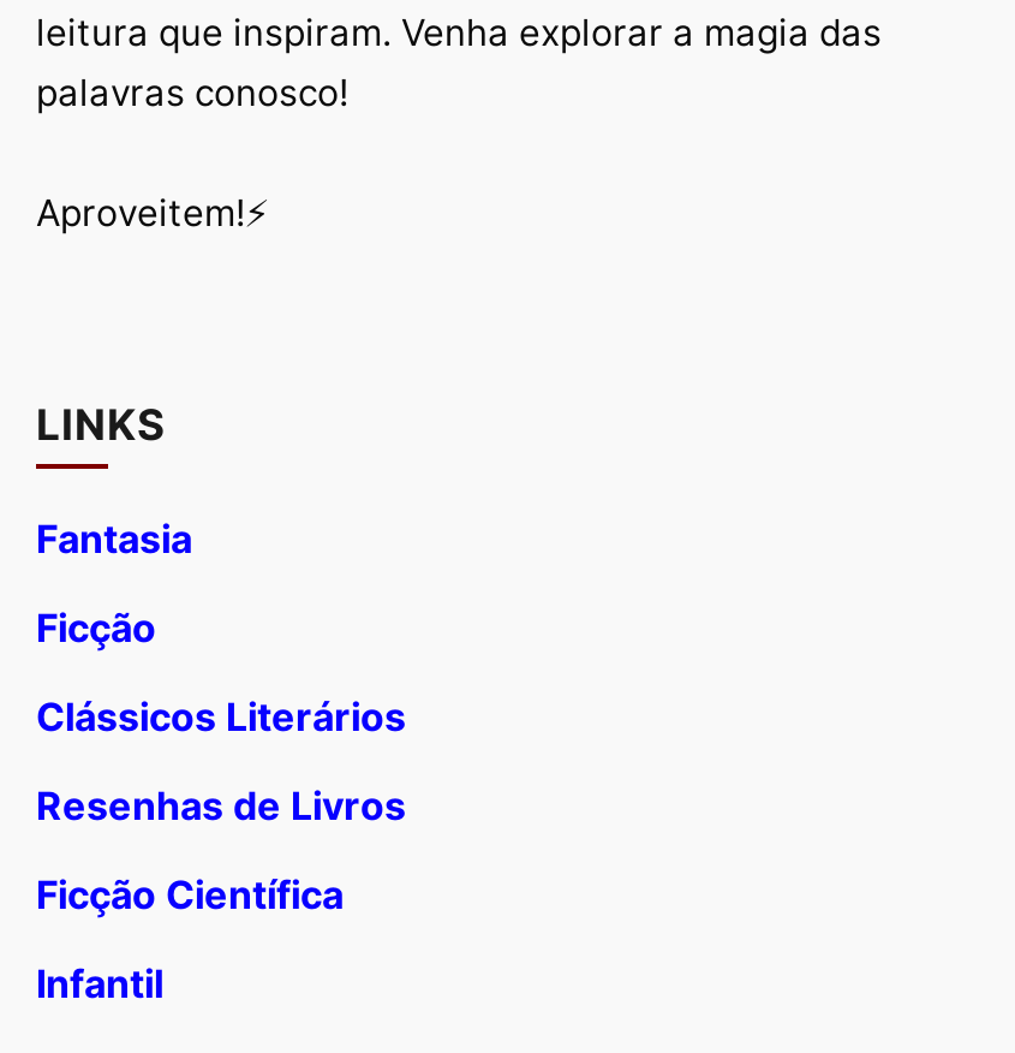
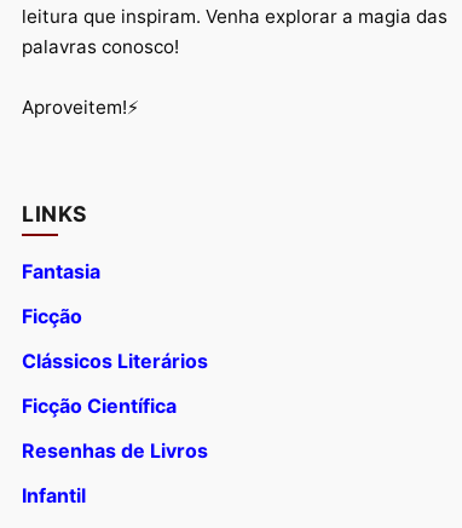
moved [36,782,406,830] -> [22,439,208,463]: Resenhas de Livros
moved [36,871,344,919] -> [22,394,177,418]: Ficção Científica

